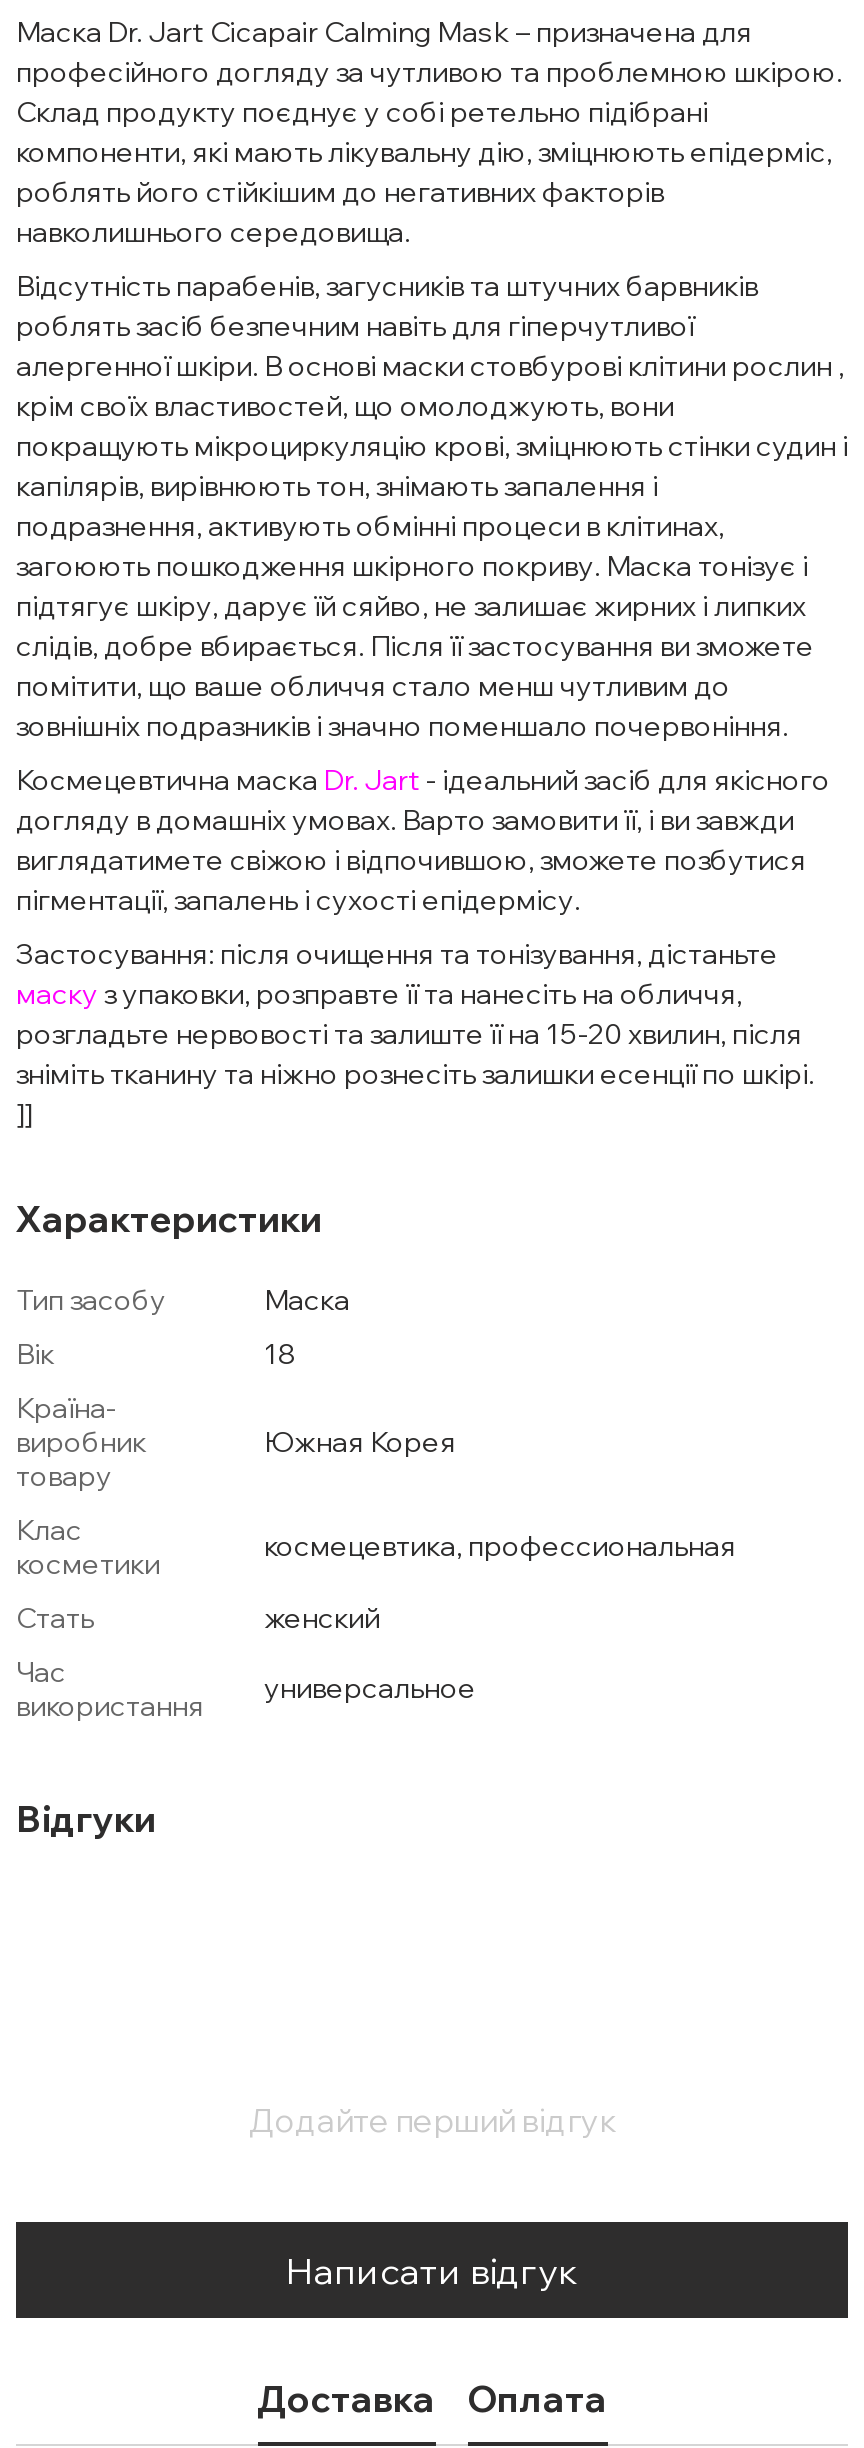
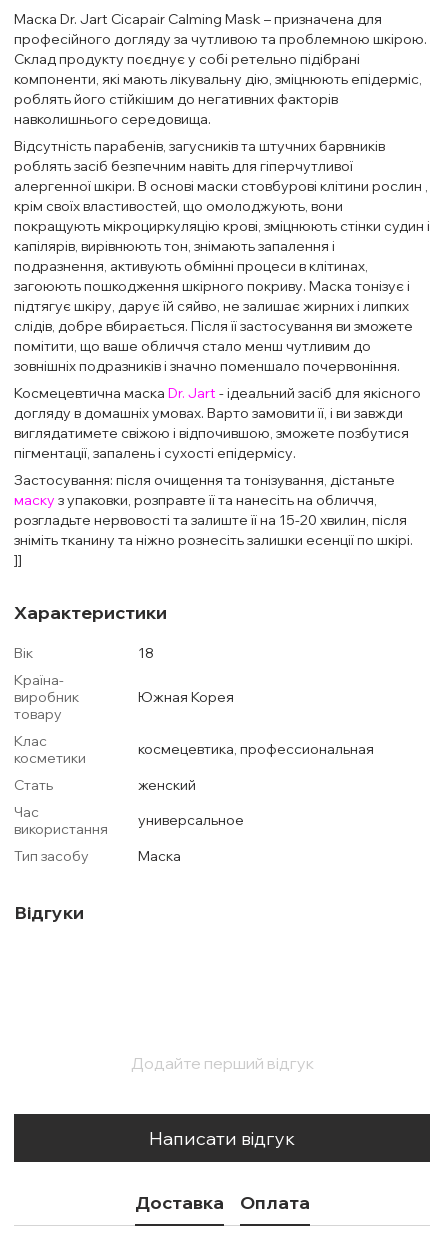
moved [16,1282,350,1318] -> [14,847,181,865]: Тип засобу | Маска
moved [16,1336,736,1724] -> [14,644,374,838]: Вік | 18 | Країна- | ... | використання | универсальное

